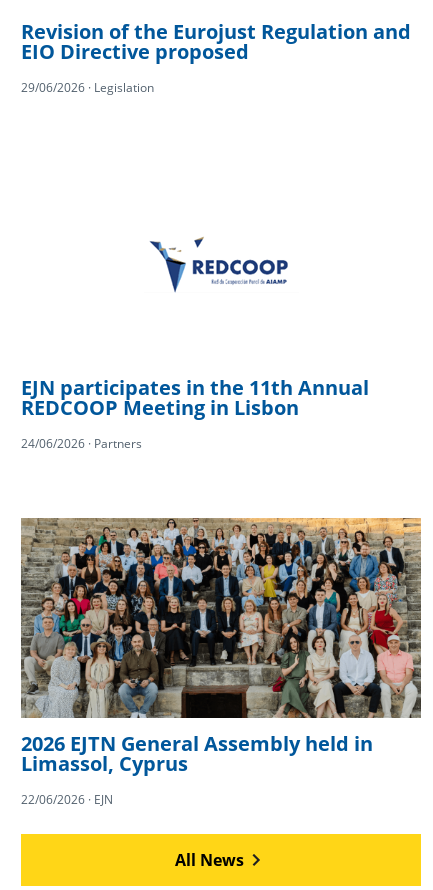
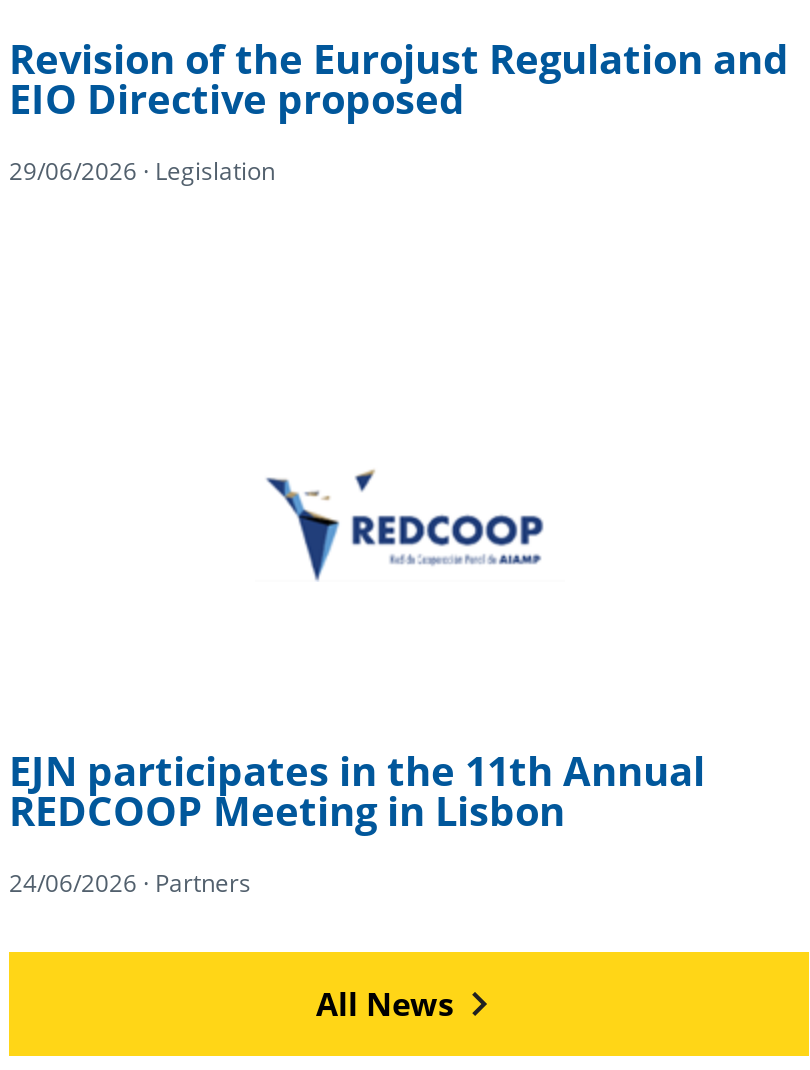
[20,517,422,808] [image] | 2026 EJTN General Assembly held in | Limassol, Cyprus | 22/06/2026 · EJN -> none

